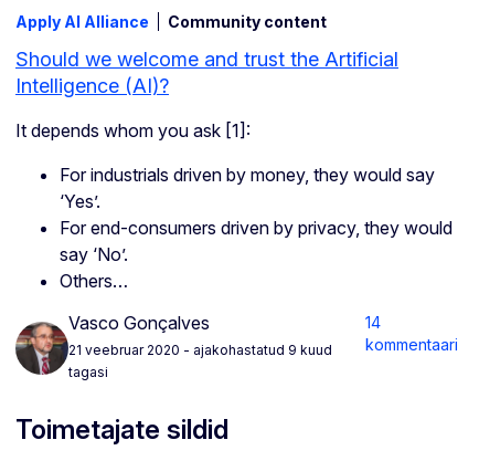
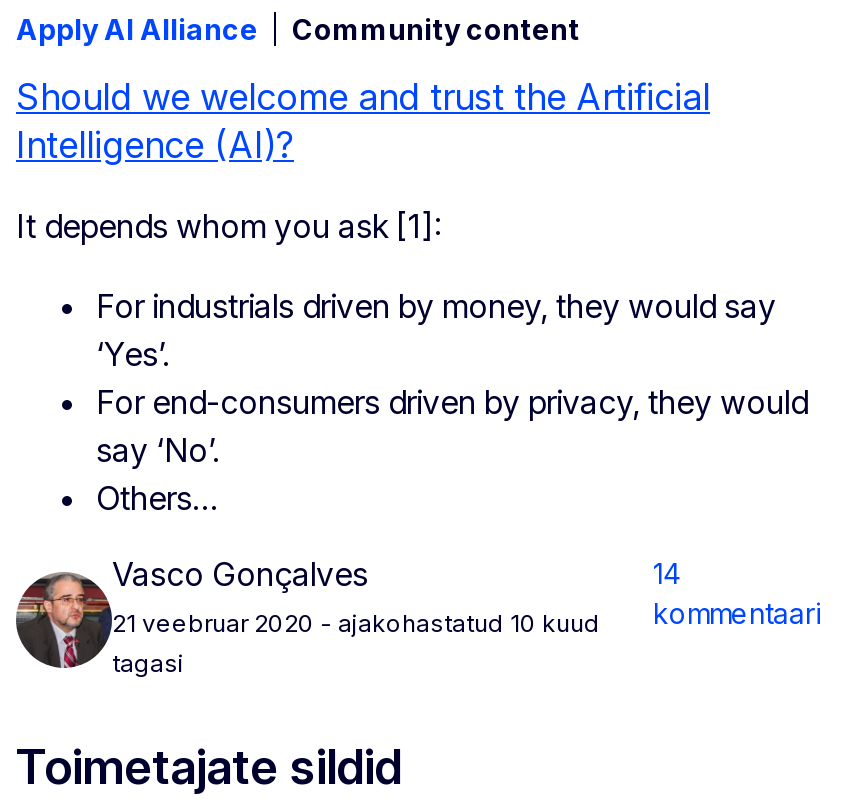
[69,342,333,359] 21 veebruar 2020 - ajakohastatud 9 kuud -> [112,609,600,639] 21 veebruar 2020 - ajakohastatud 10 kuud

